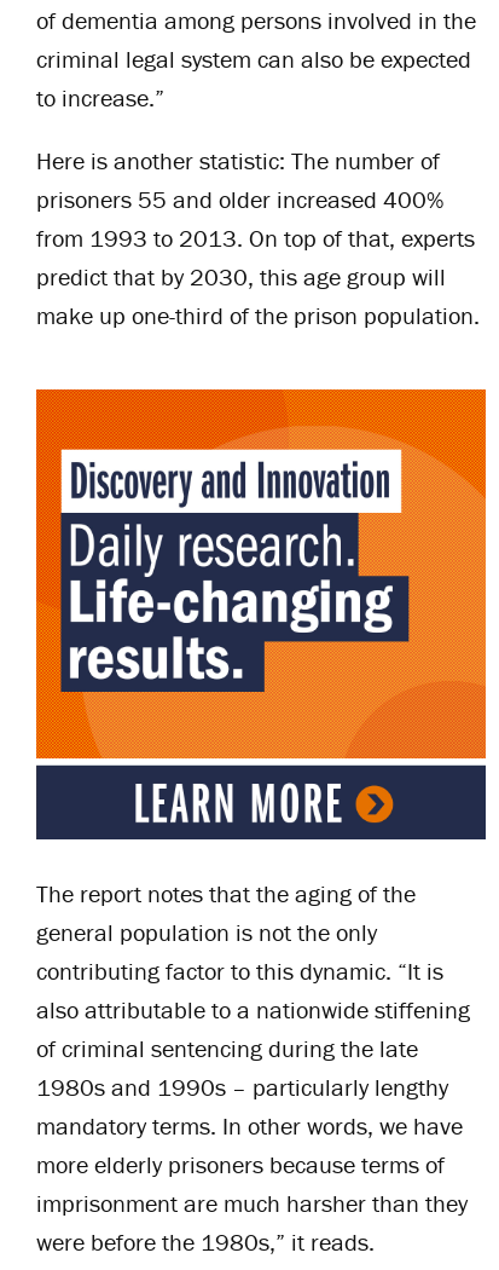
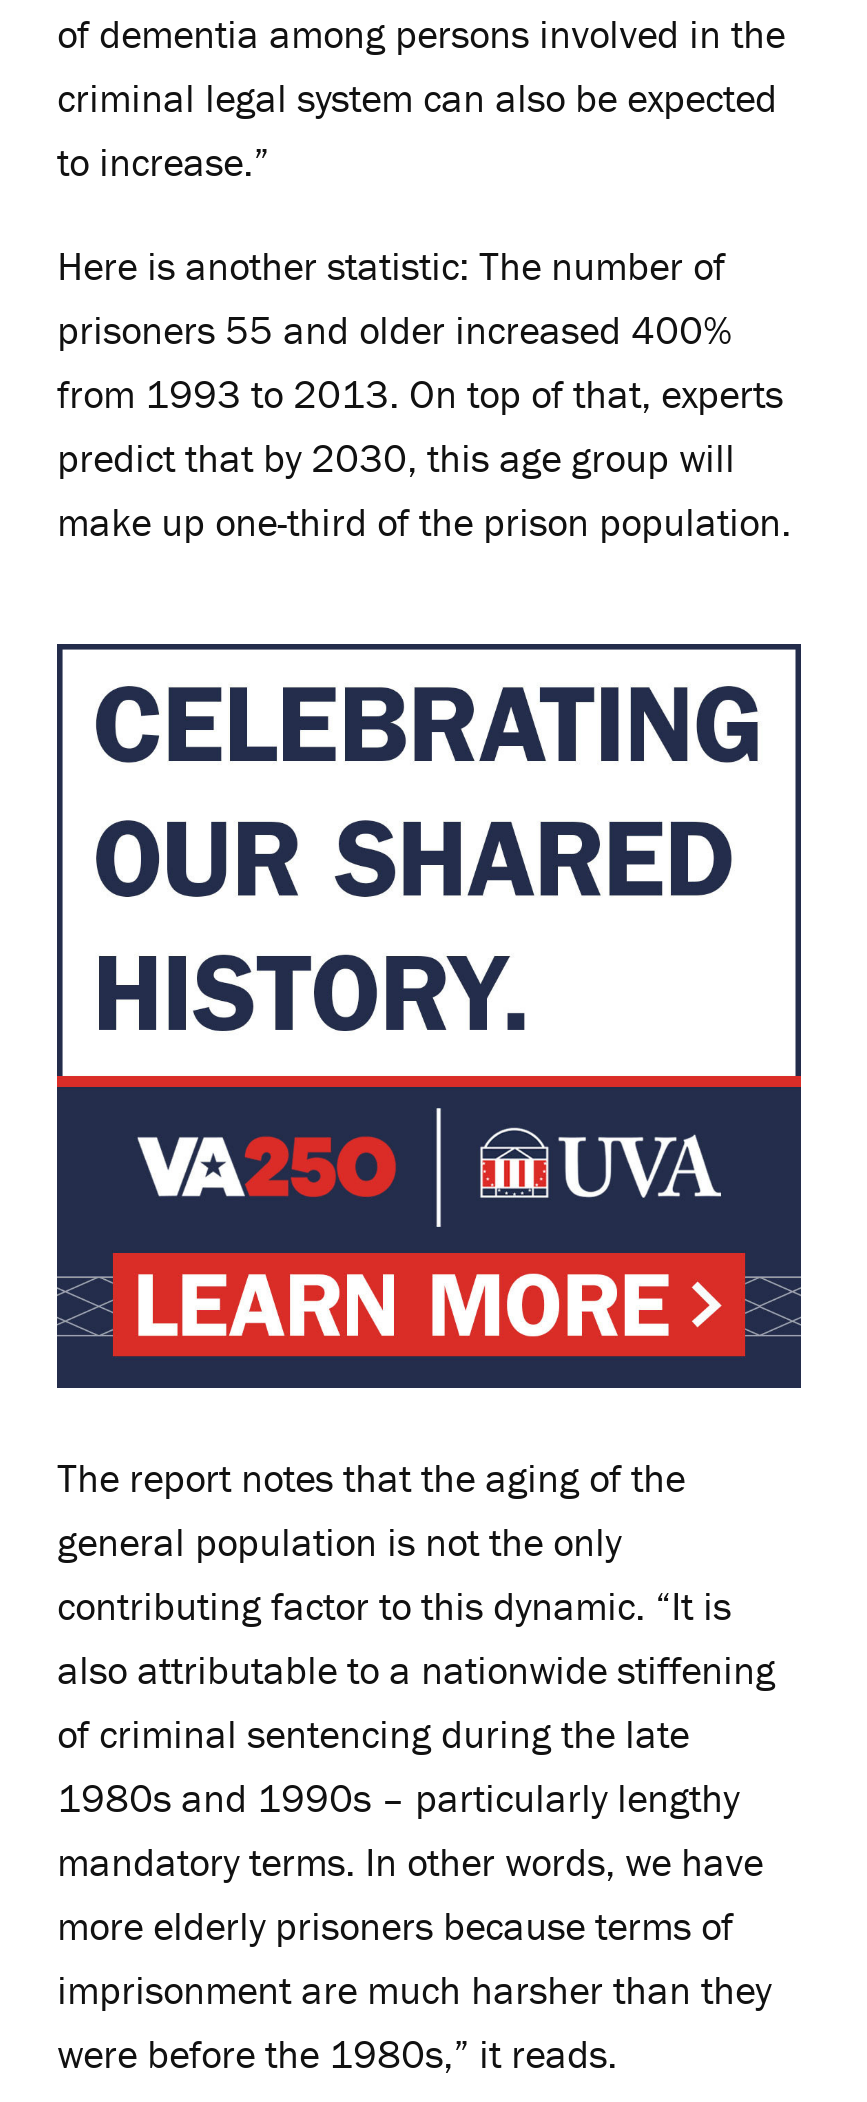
[35,388,487,824] [image] -> [55,642,803,1360] [image]

